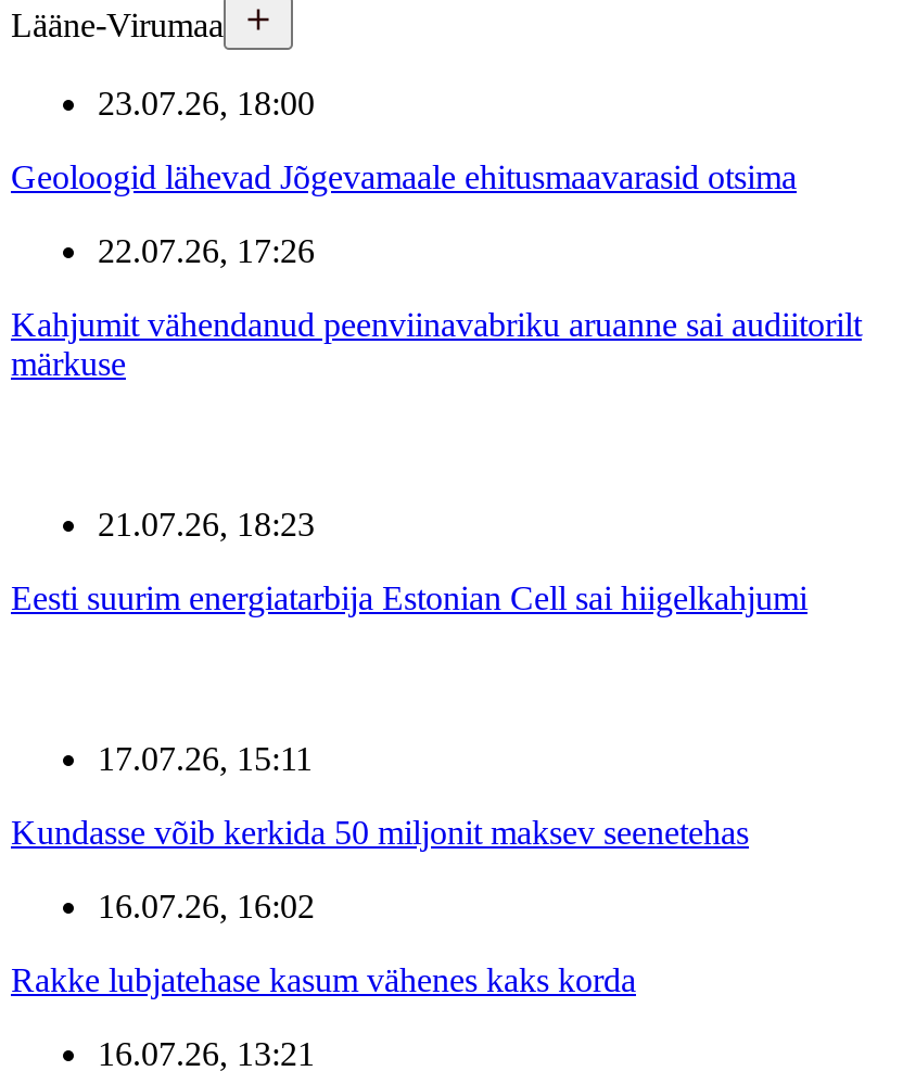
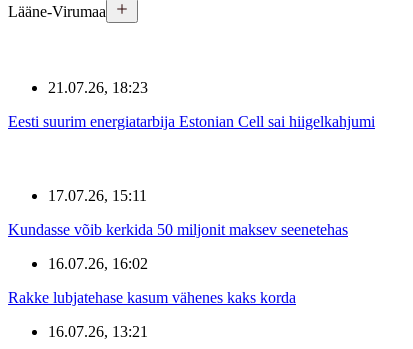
[11,84,862,382] 23.07.26, 18:00 | Geoloogid lähevad Jõgevamaale ehitusmaavarasid otsima | 22.07.26, 17:26 | Kahjumit vähendanud peenviinavabriku aruanne sai audiitorilt | märkuse -> none

